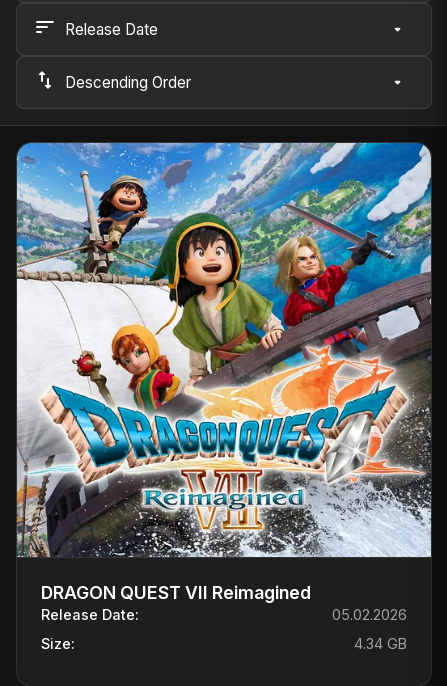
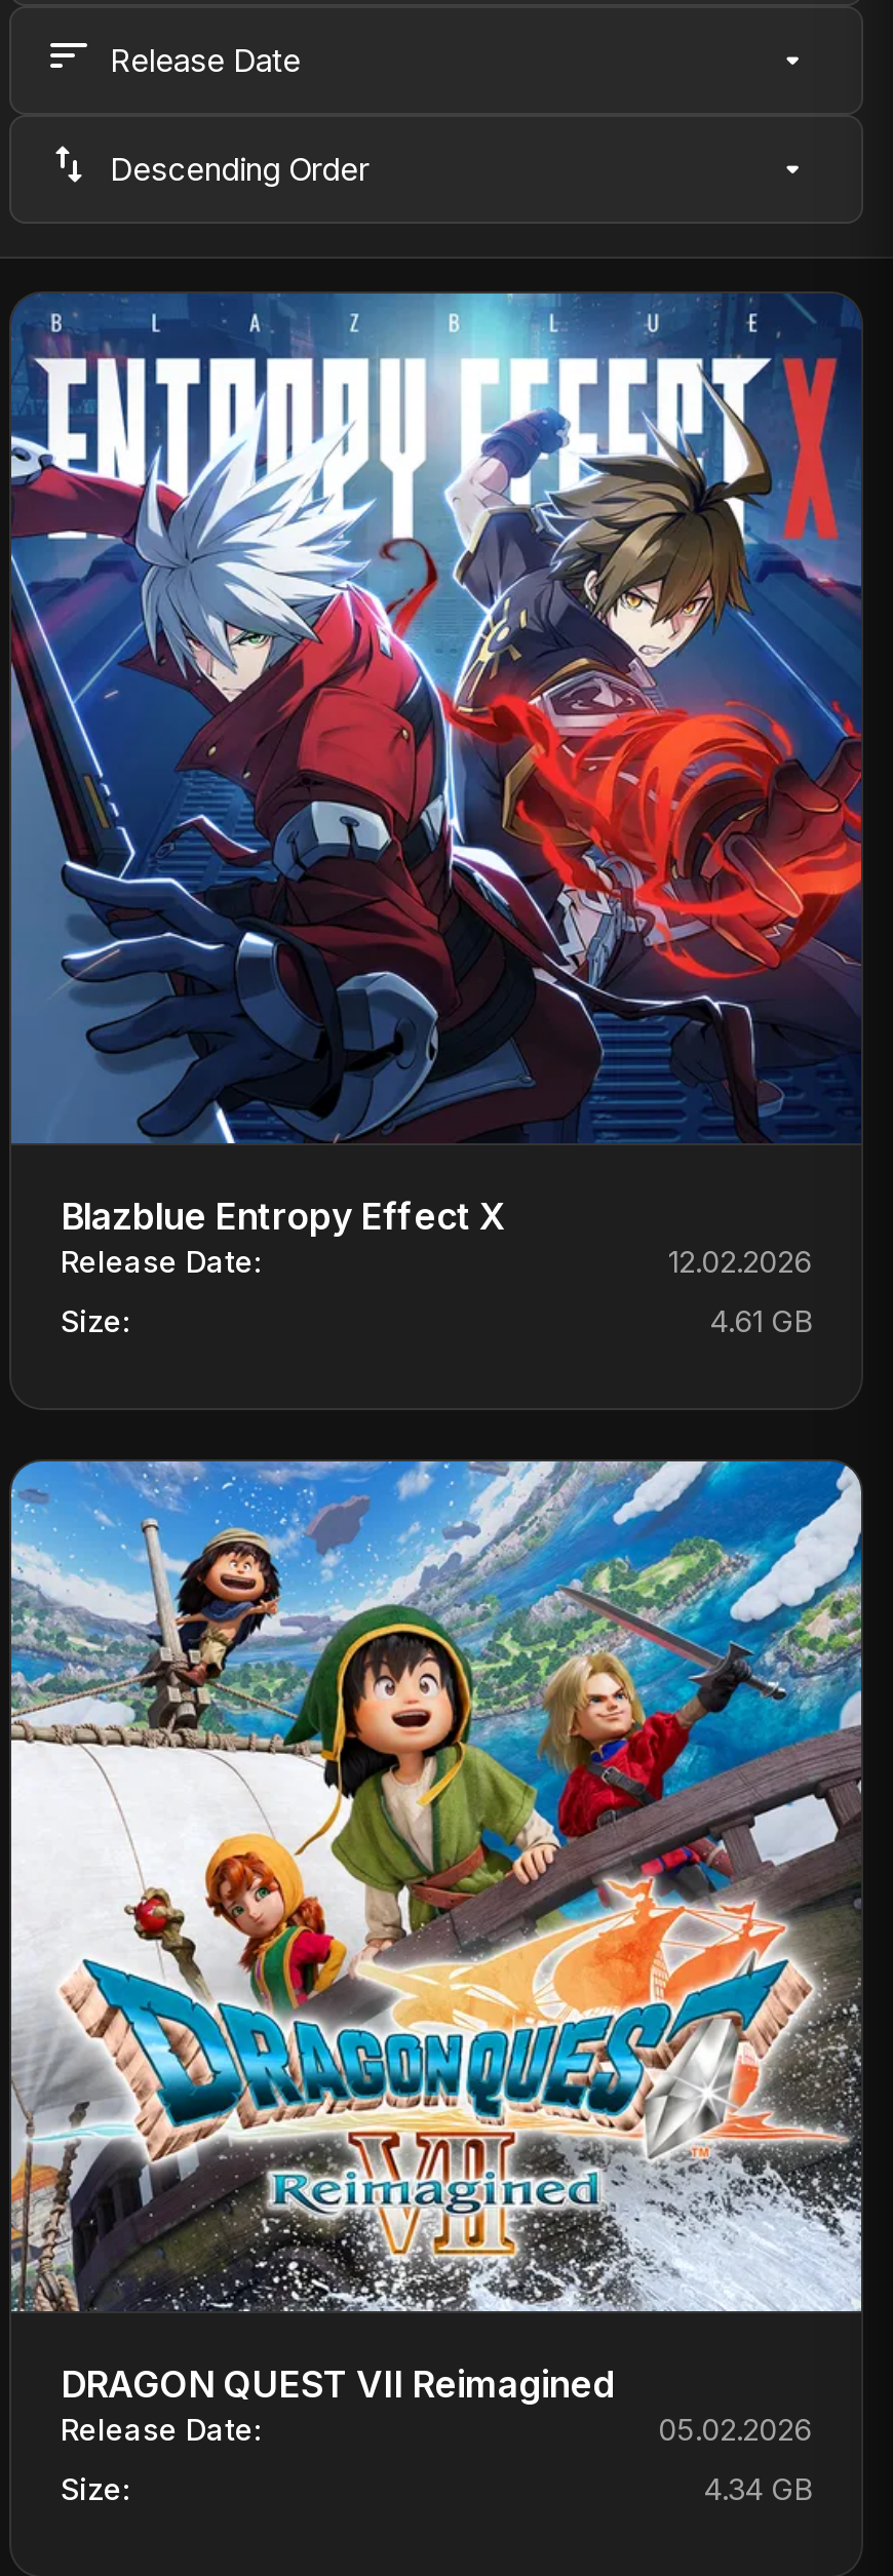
none -> [9,291,863,1338] [image] | Blazblue Entropy Effect X | Release Date: | 12.02.2026 | Size: | 4.61 GB

